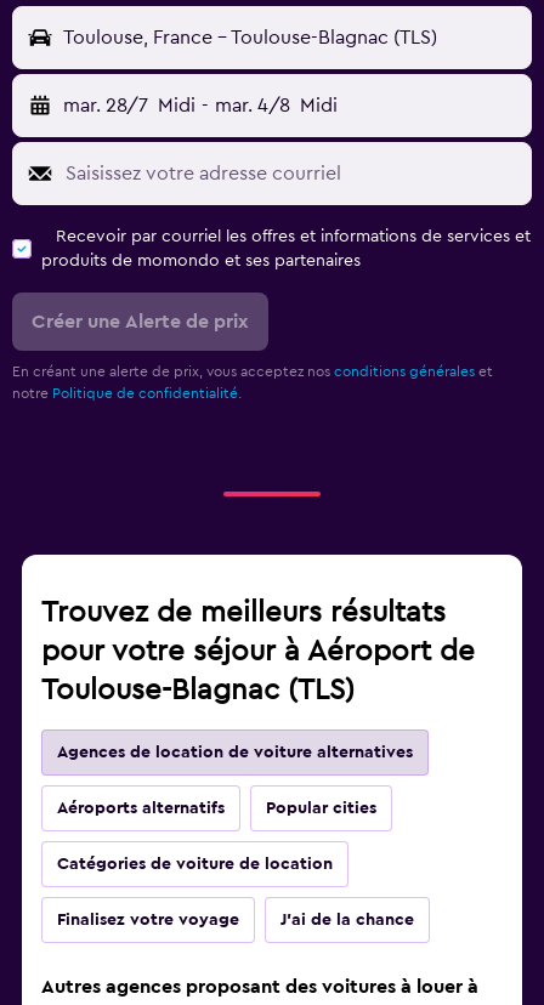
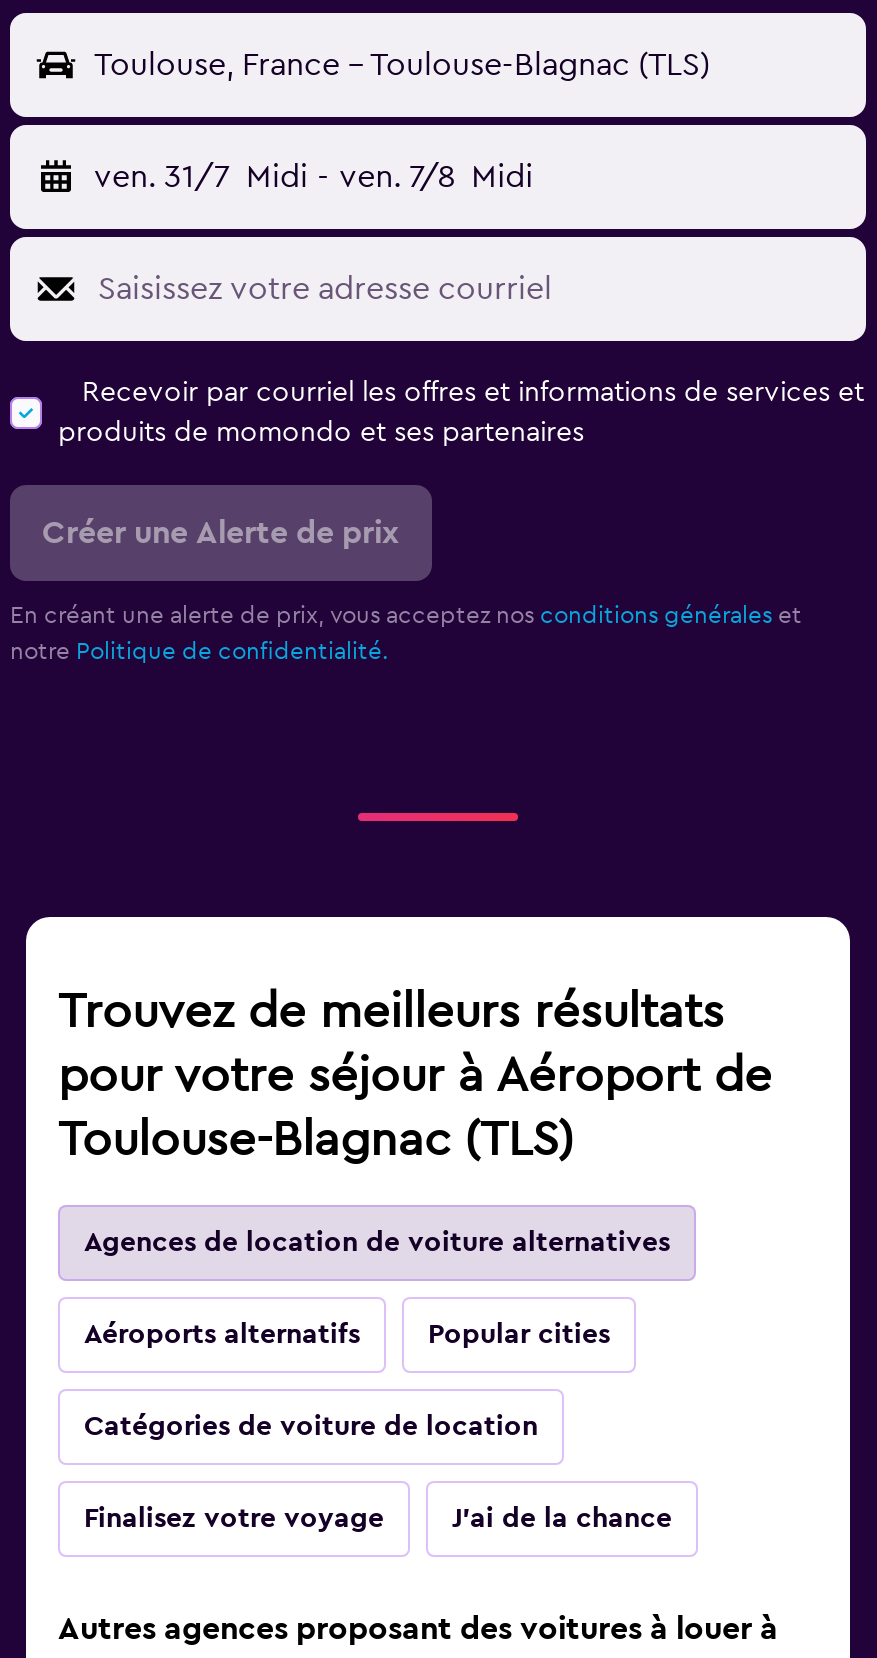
[63,96,337,116] mar. 28/7 Midi - mar. 4/8 Midi -> [94,162,533,194] ven. 31/7 Midi - ven. 7/8 Midi

